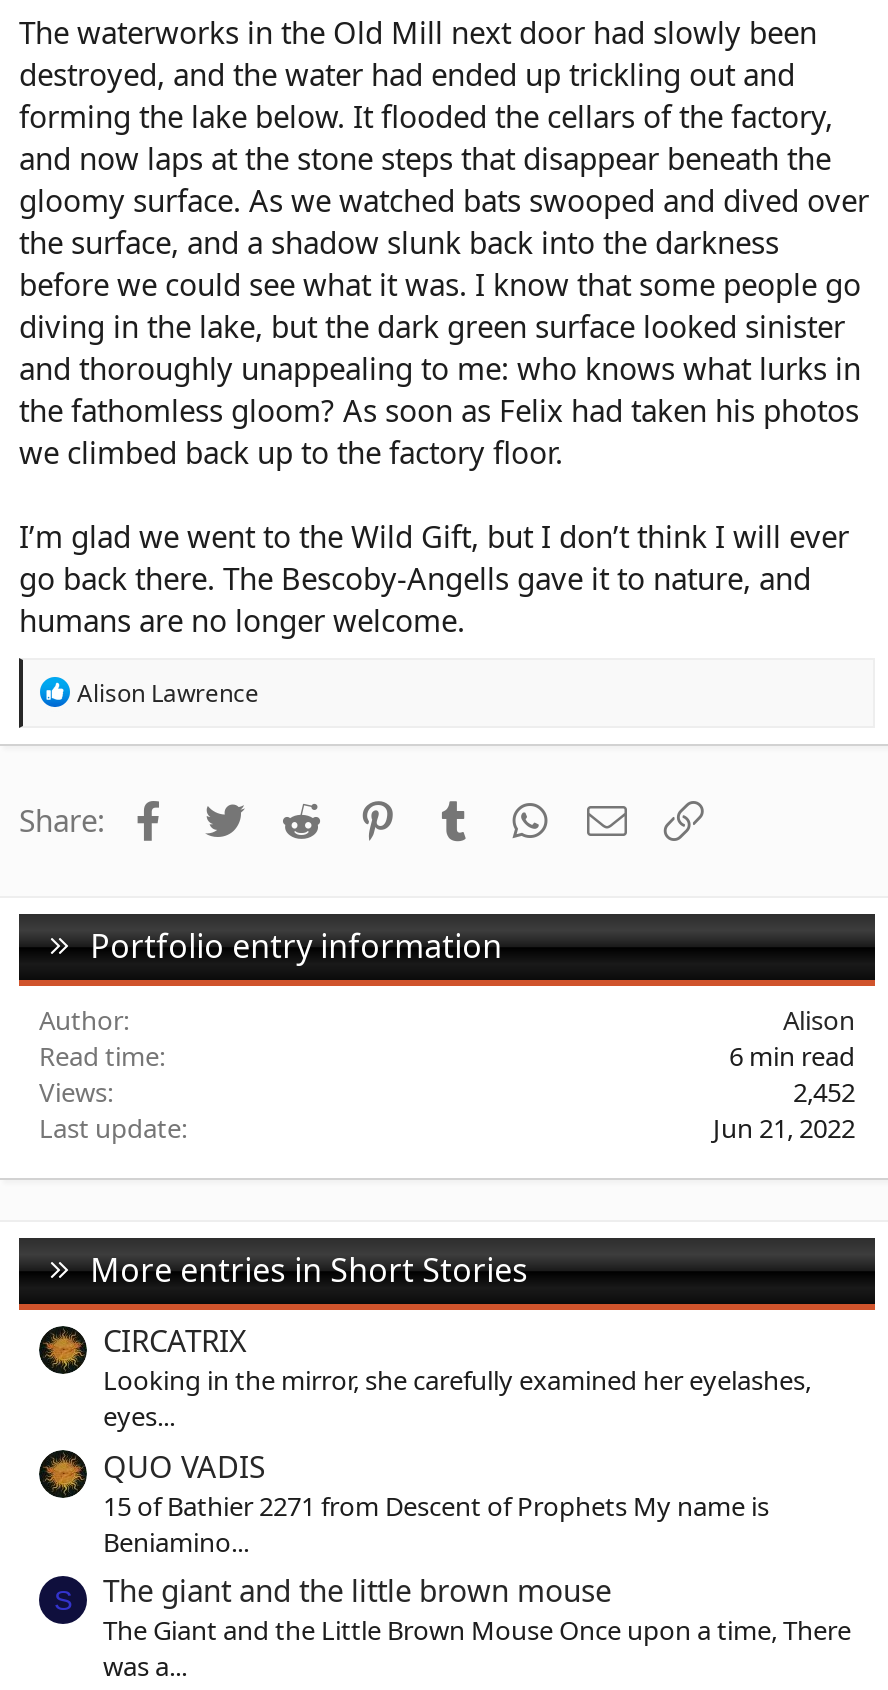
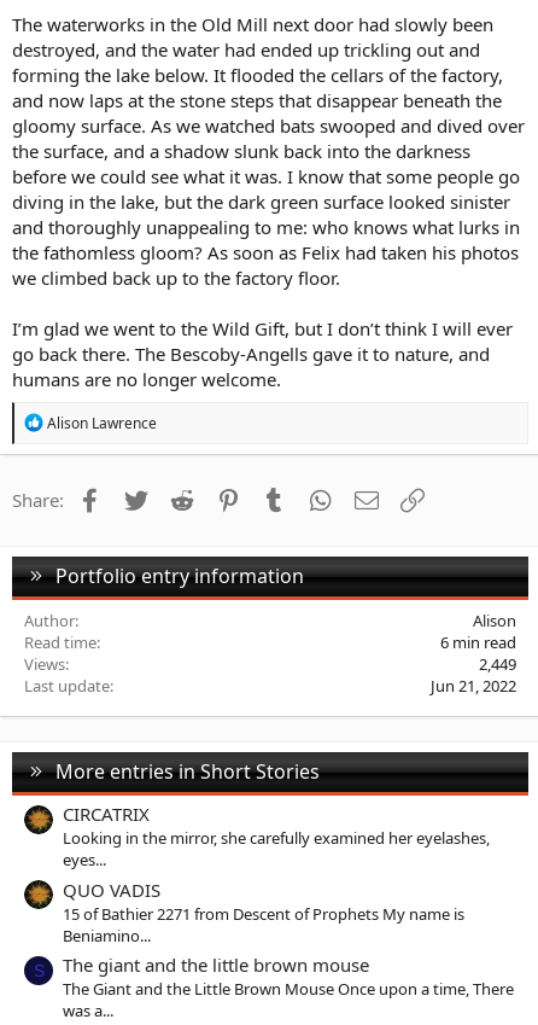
[793,1074,855,1110] 2,452 -> [479,653,516,675] 2,449

